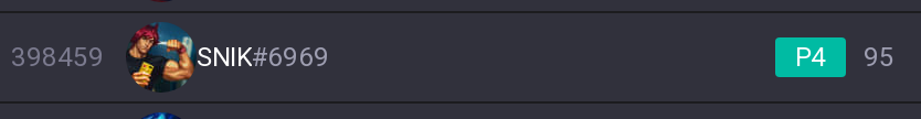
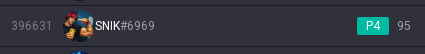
[11,42,104,73] 398459 -> [11,19,53,33] 396631

